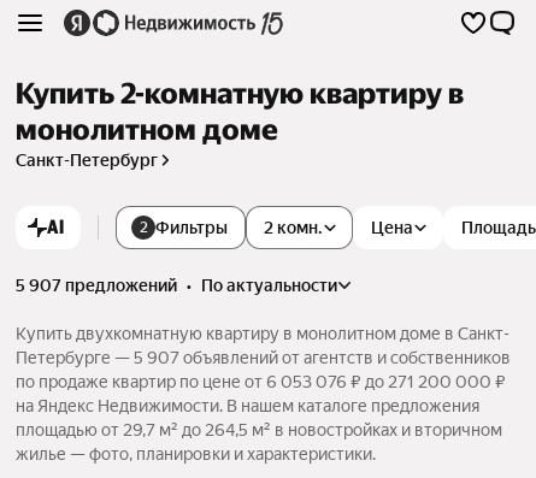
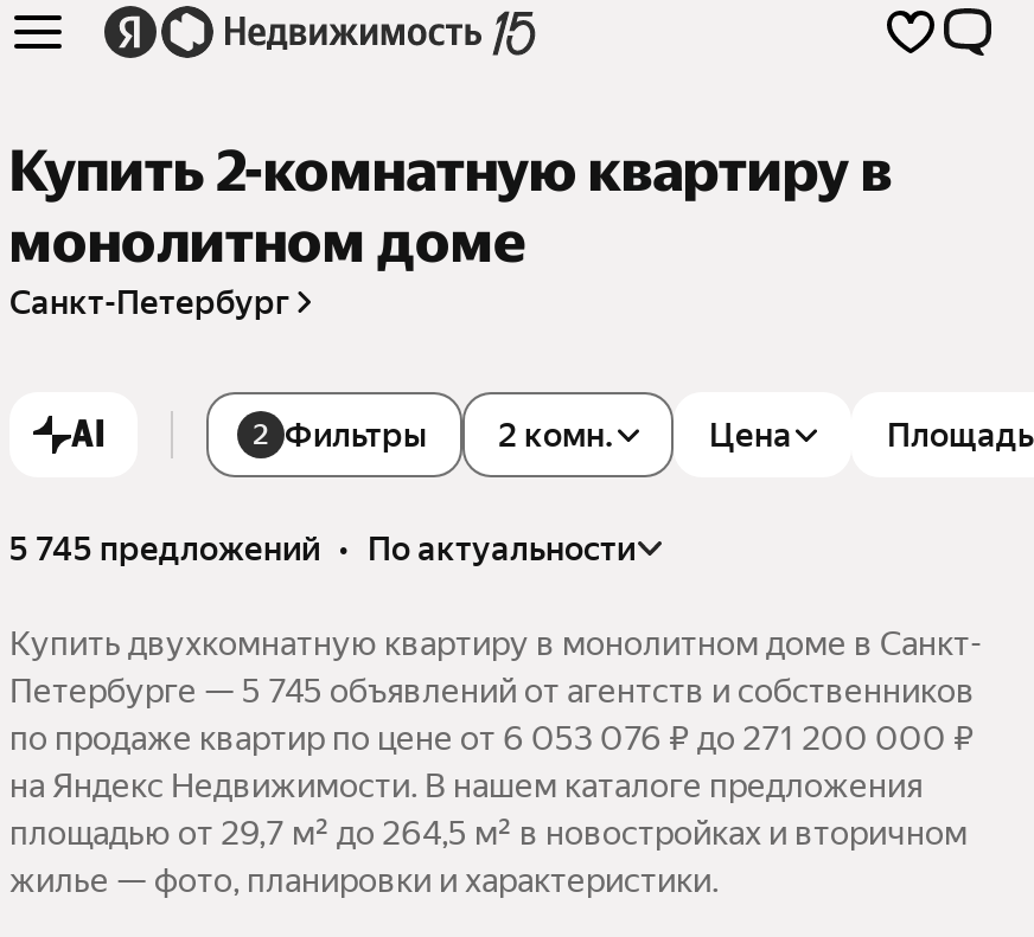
[16,275,337,295] 5 907 предложений • по актуальности -> [9,529,636,567] 5 745 предложений • по актуальности
[16,348,511,367] Петербурге — 5 907 объявлений от агентств и собственников -> [9,671,975,709] Петербурге — 5 745 объявлений от агентств и собственников

